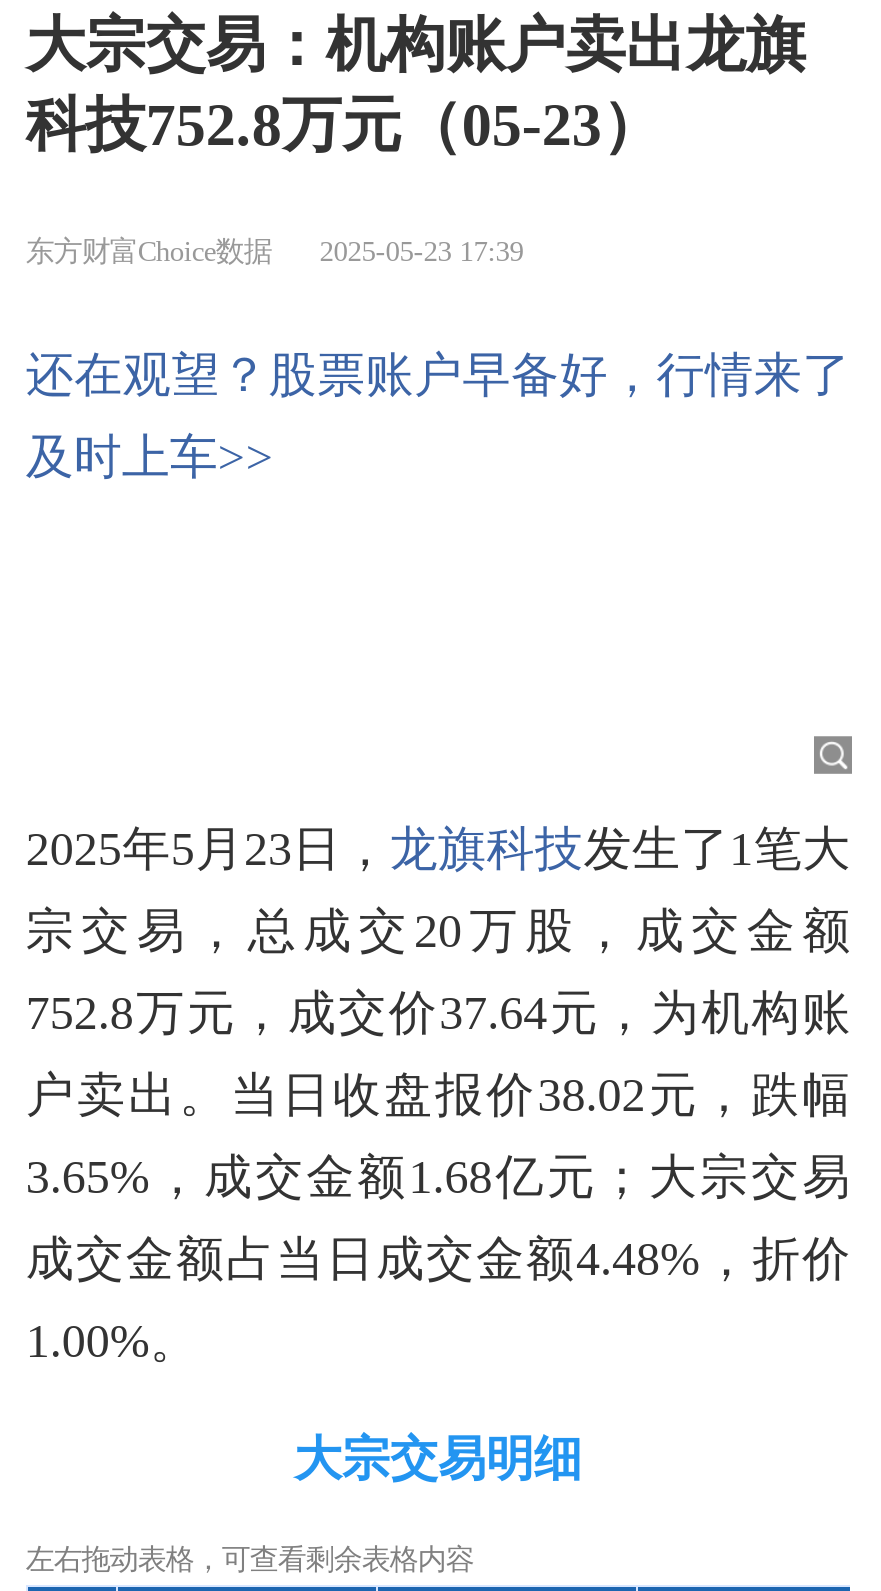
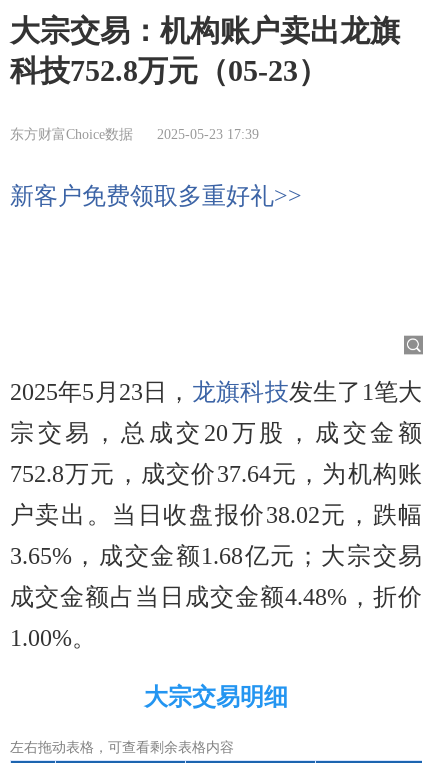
[26,348,850,482] 还在观望？股票账户早备好，行情来了 | 及时上车>> -> [10,182,302,208] 新客户免费领取多重好礼>>

